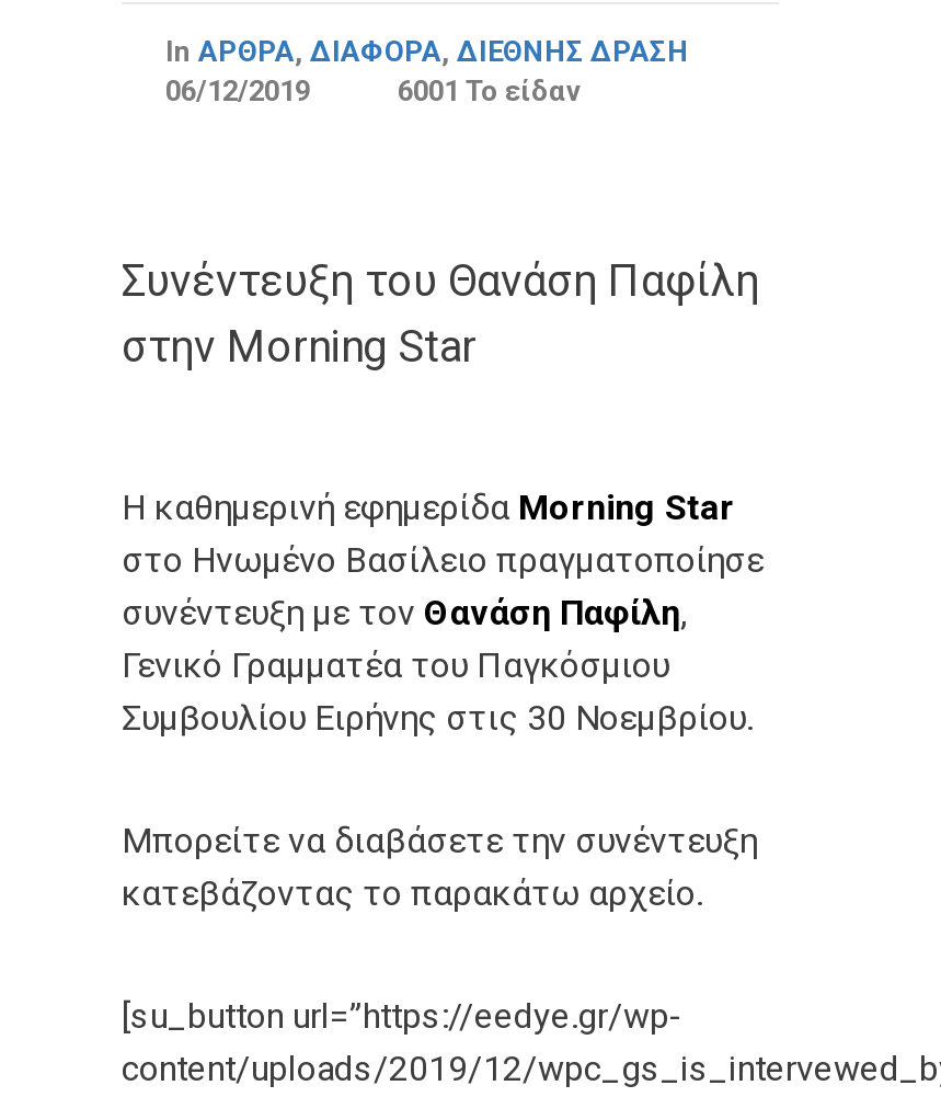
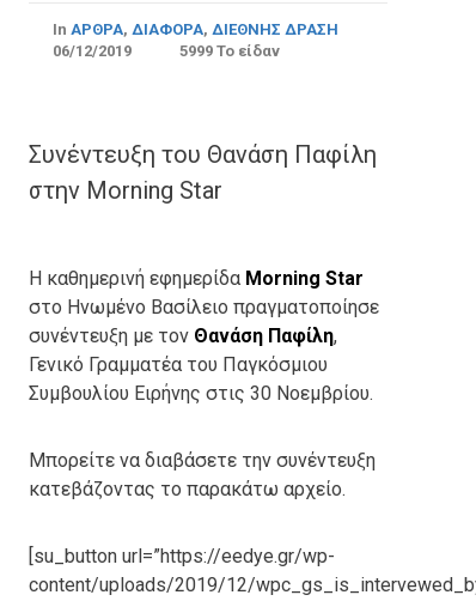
[398,74,582,107] 6001 Το είδαν -> [179,42,280,60] 5999 Το είδαν

